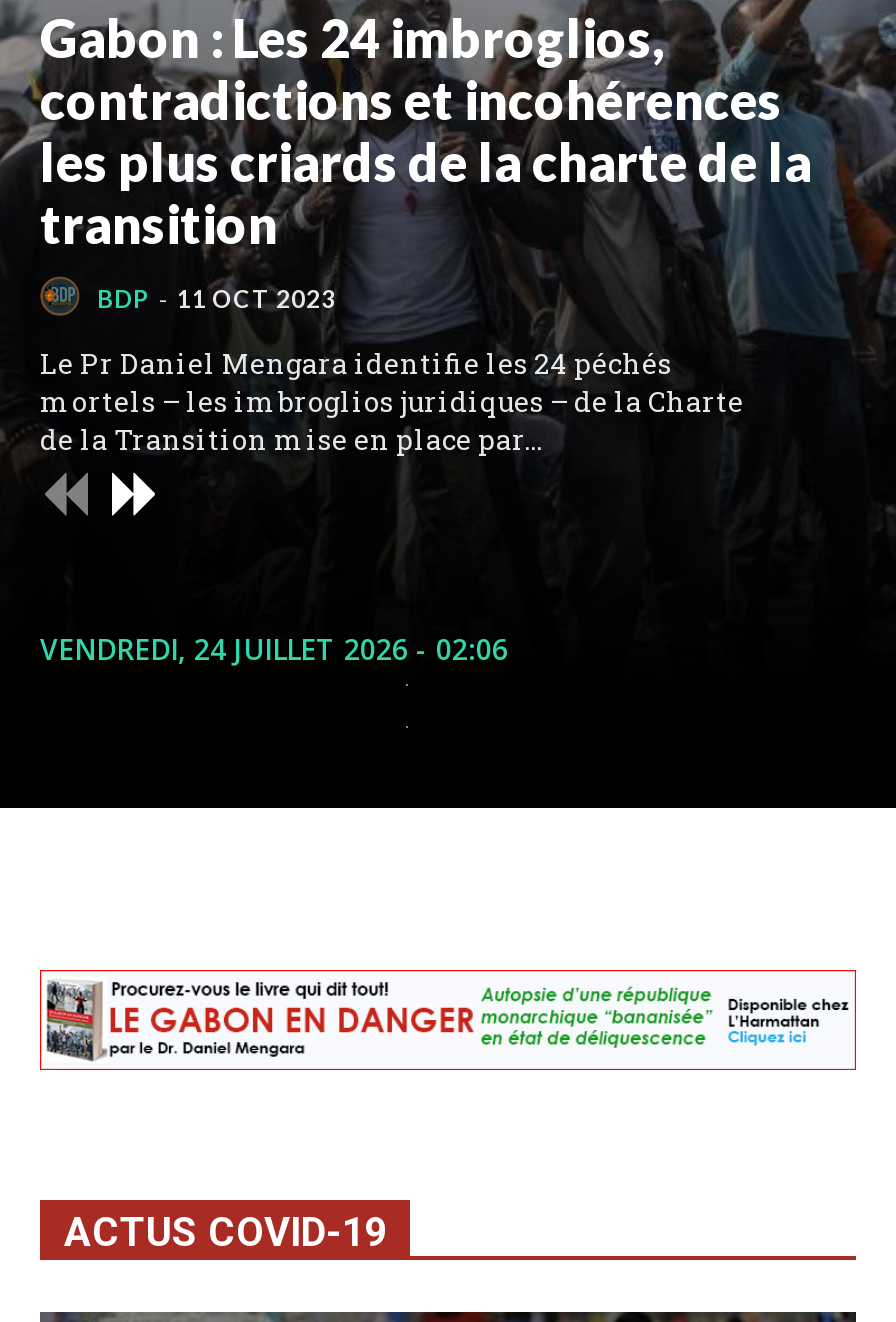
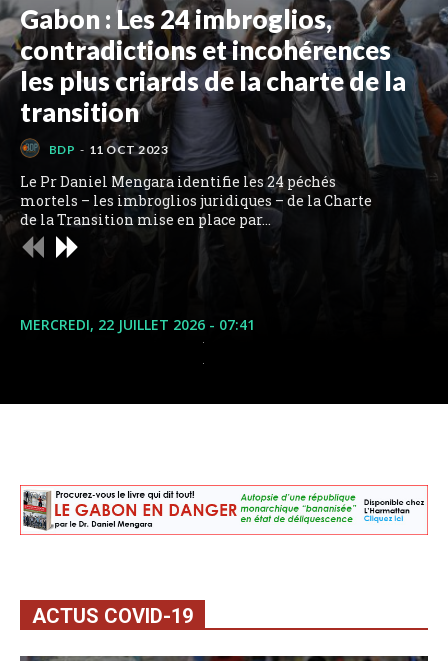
[40,630,508,668] VENDREDI, 24 JUILLET 2026 - 02:06 -> [20,315,255,334] MERCREDI, 22 JUILLET 2026 - 07:41

